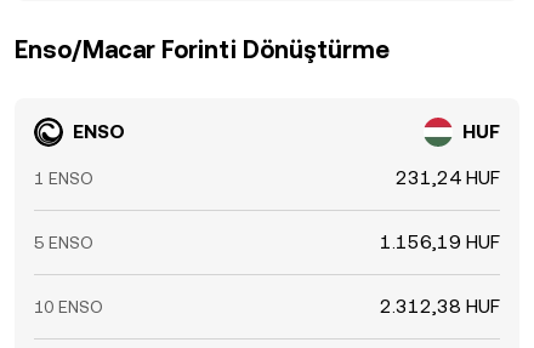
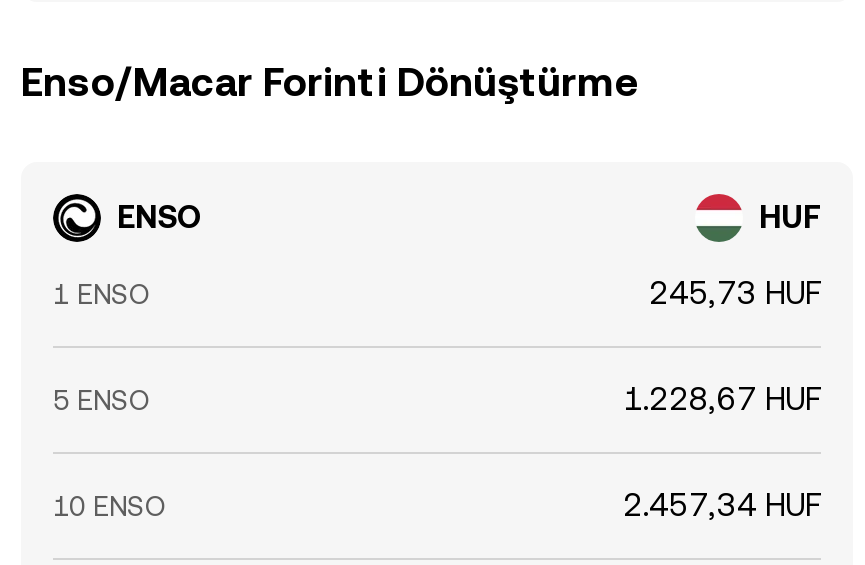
[396,166,500,189] 231,24 HUF -> [649,274,821,312] 245,73 HUF
[380,230,500,253] 1.156,19 HUF -> [623,380,821,418] 1.228,67 HUF
[380,295,500,318] 2.312,38 HUF -> [623,486,821,524] 2.457,34 HUF

